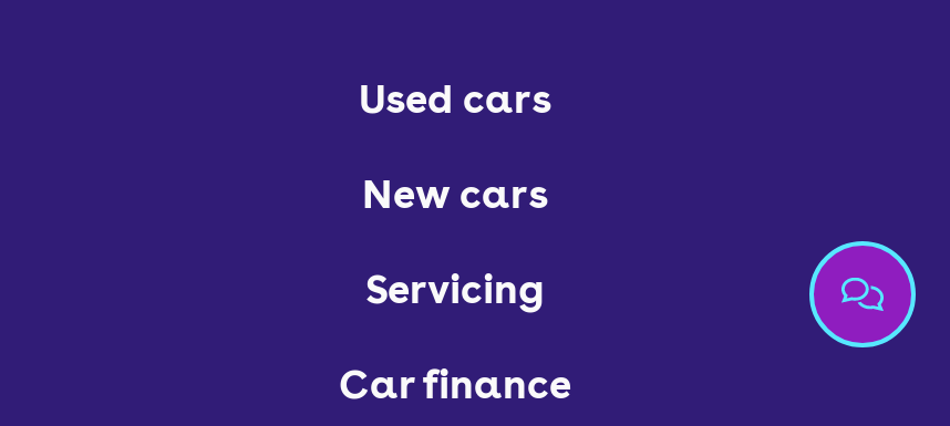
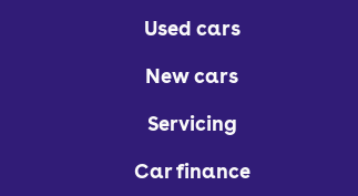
[807,238,918,351] [image] -> none

